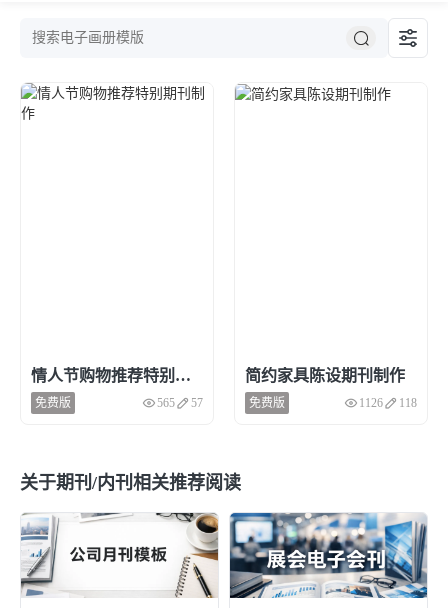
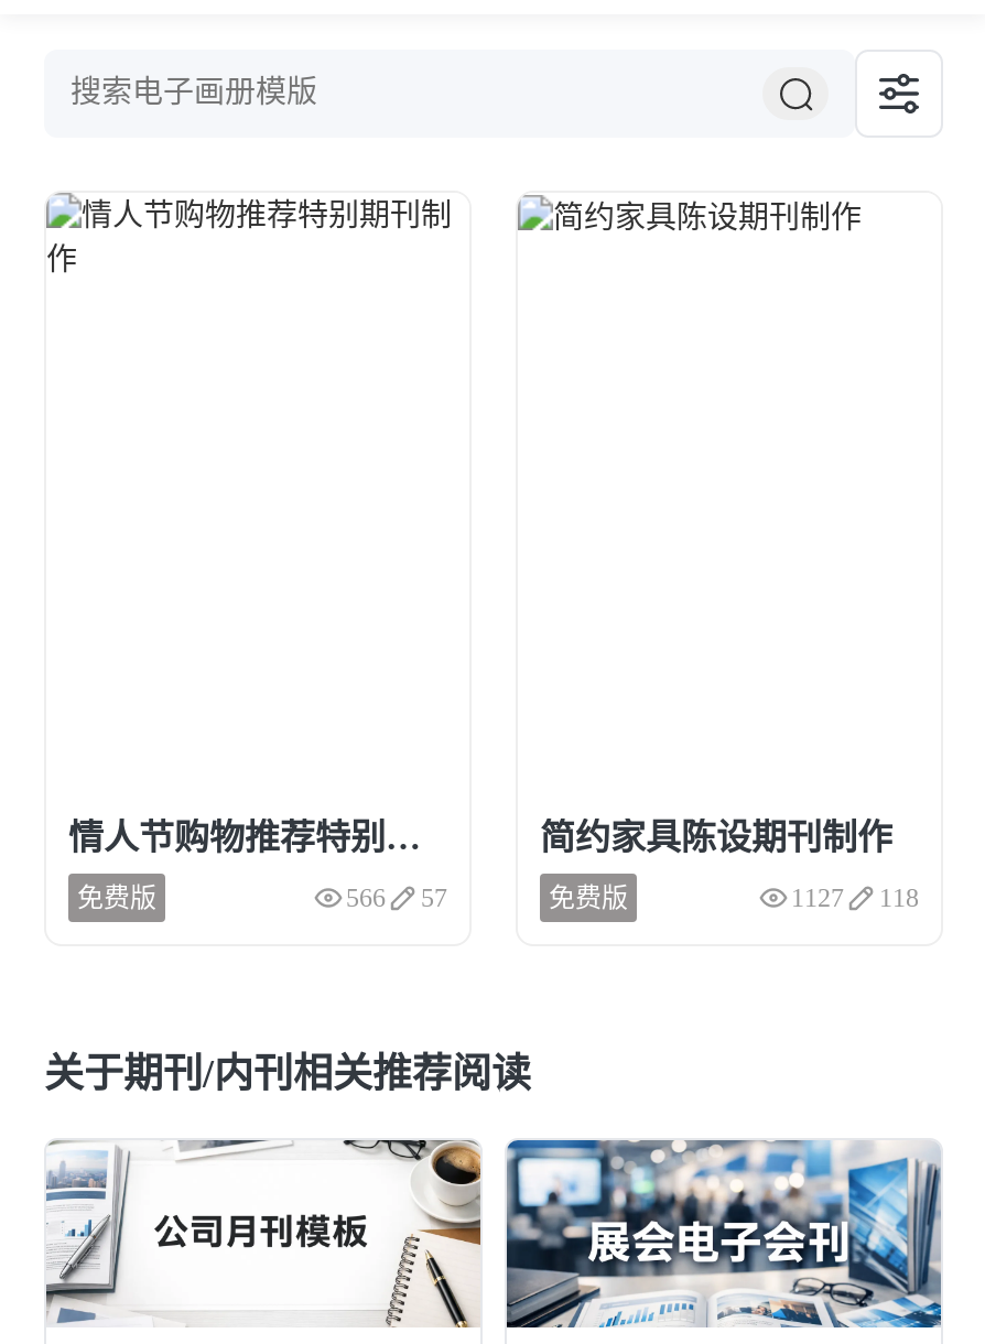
[157,396,203,410] 565 57 -> [346,882,447,913] 566 57
[359,396,417,410] 1126 118 -> [791,882,919,913] 1127 118

